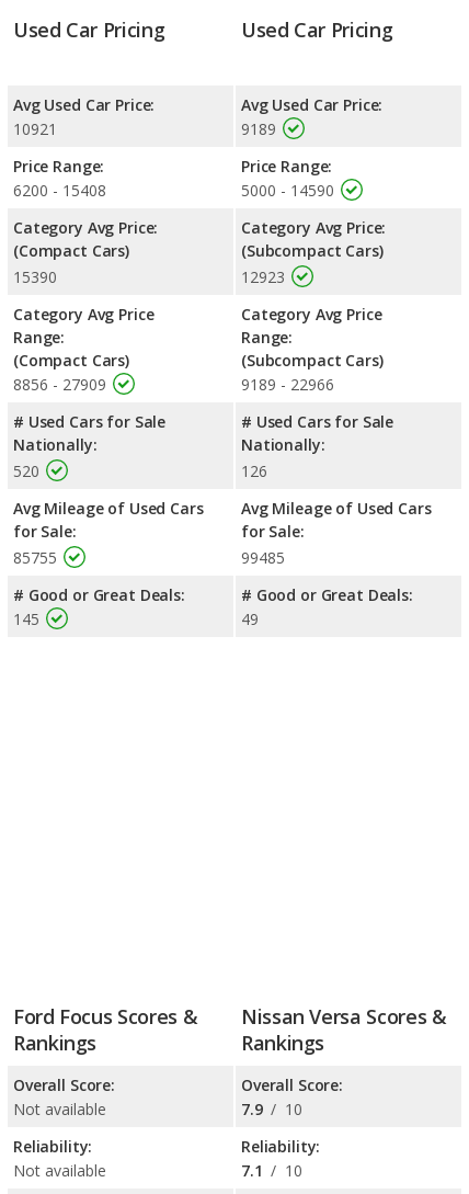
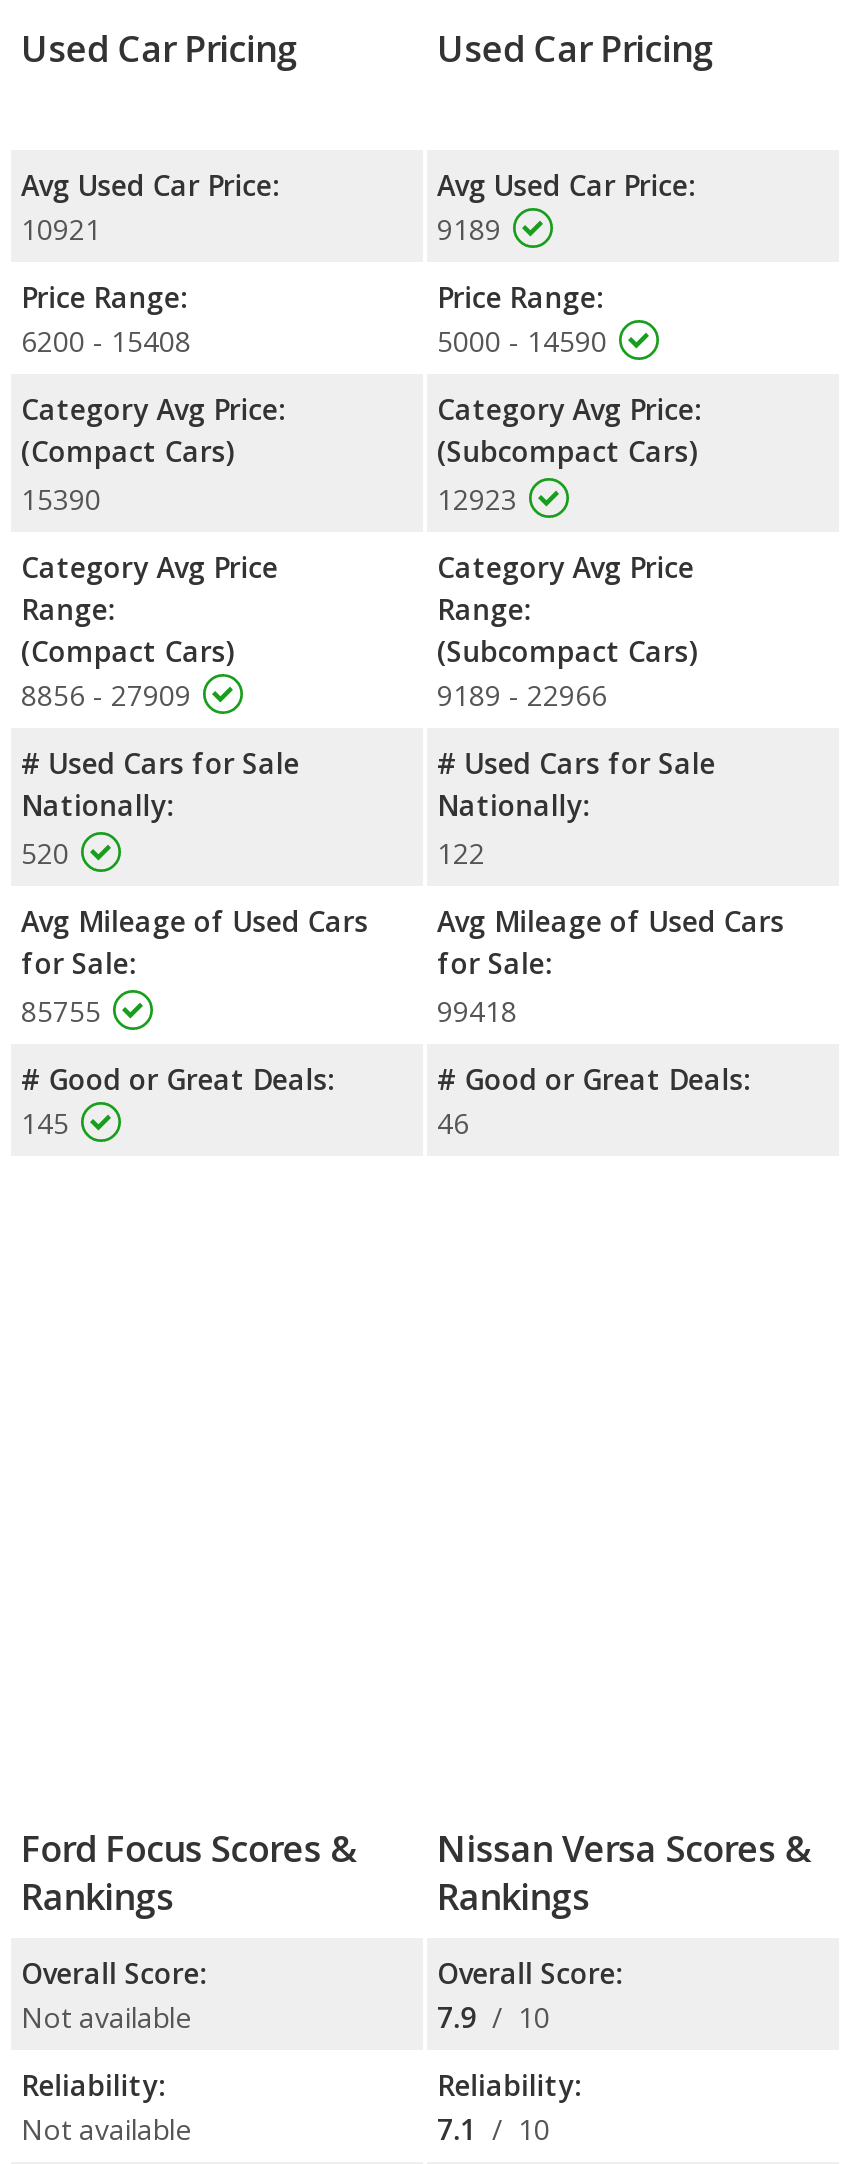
[241,461,267,482] 126 -> [437,835,485,873] 122
[241,548,285,568] 99485 -> [437,993,517,1031] 99418
[241,609,259,630] 49 -> [437,1105,469,1143] 46

